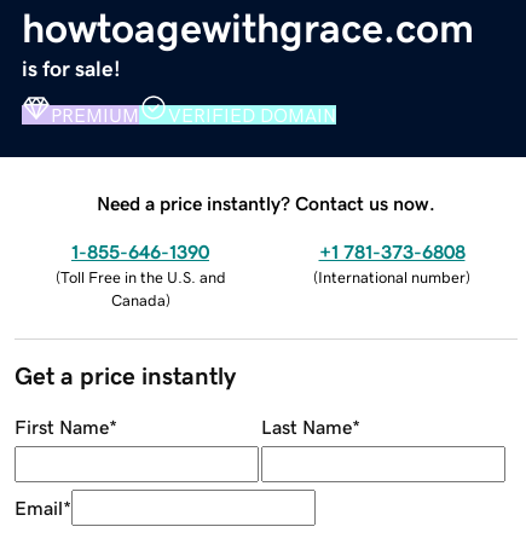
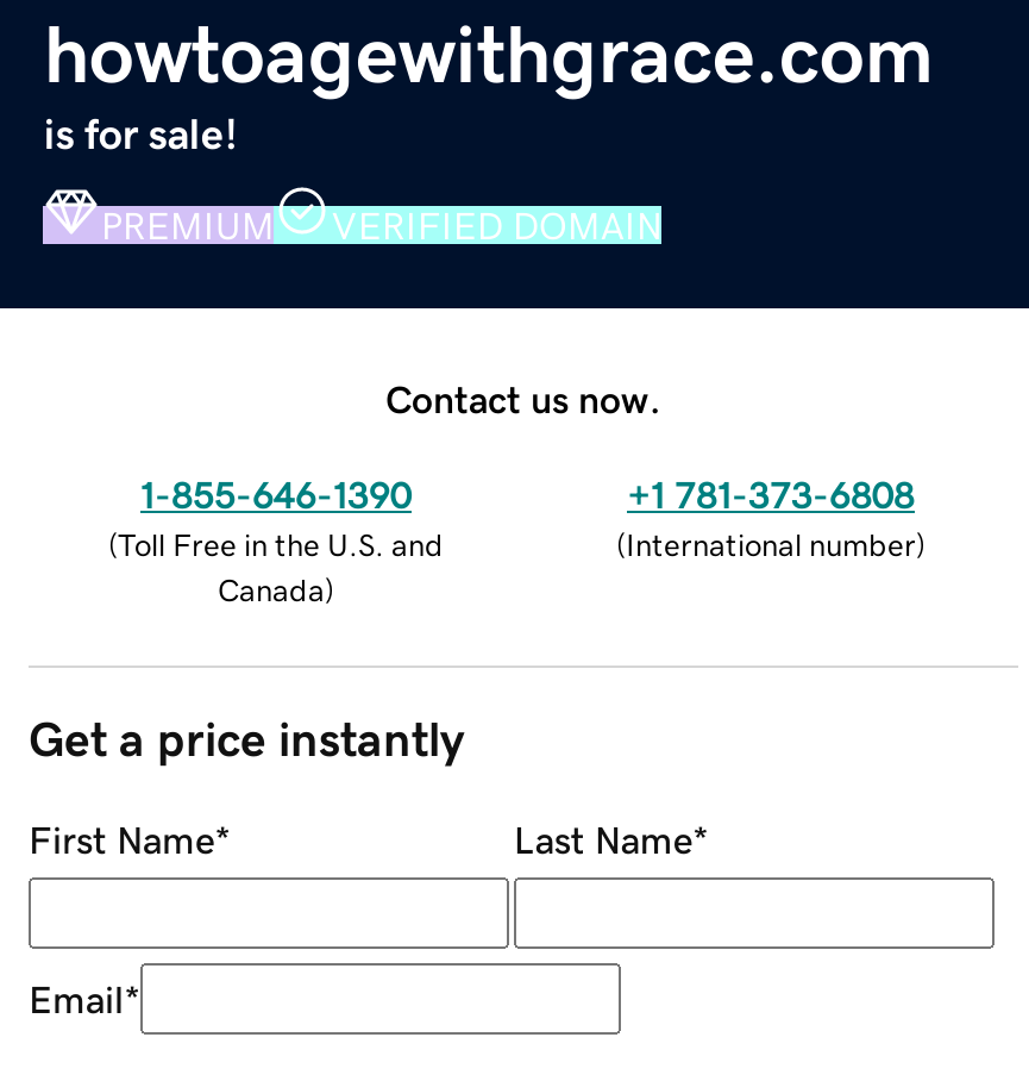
[97,193,435,212] Need a price instantly? Contact us now. -> [385,379,661,417] Contact us now.

